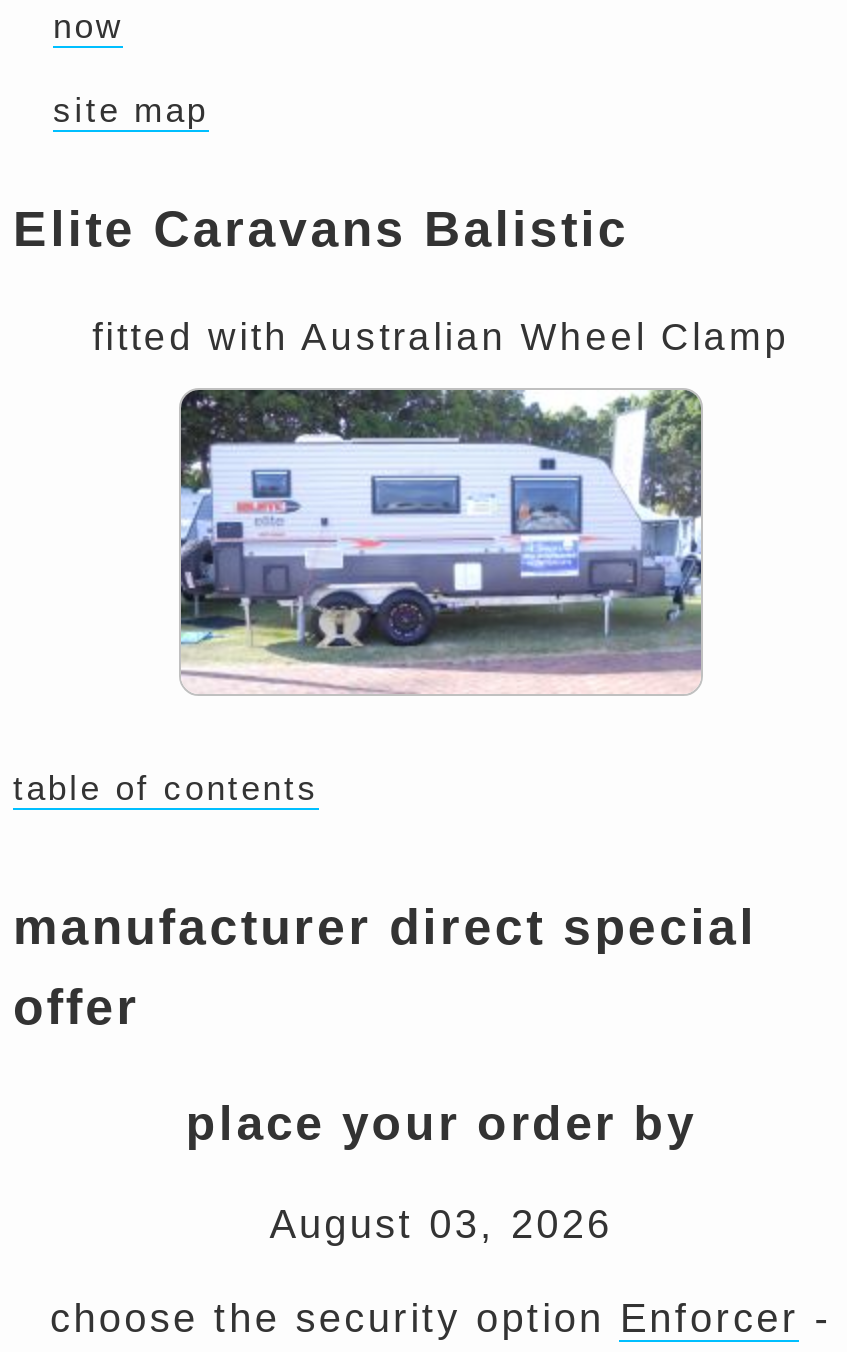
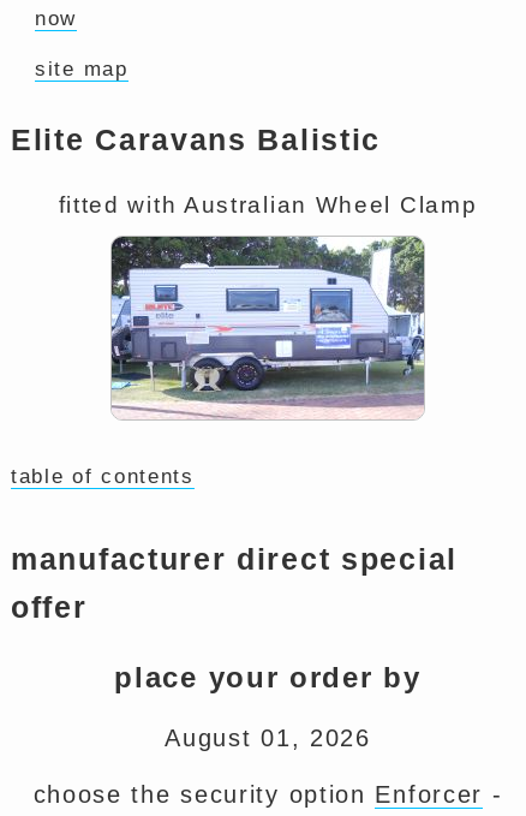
[269,1202,613,1246] August 03, 2026 -> [165,725,371,751] August 01, 2026

